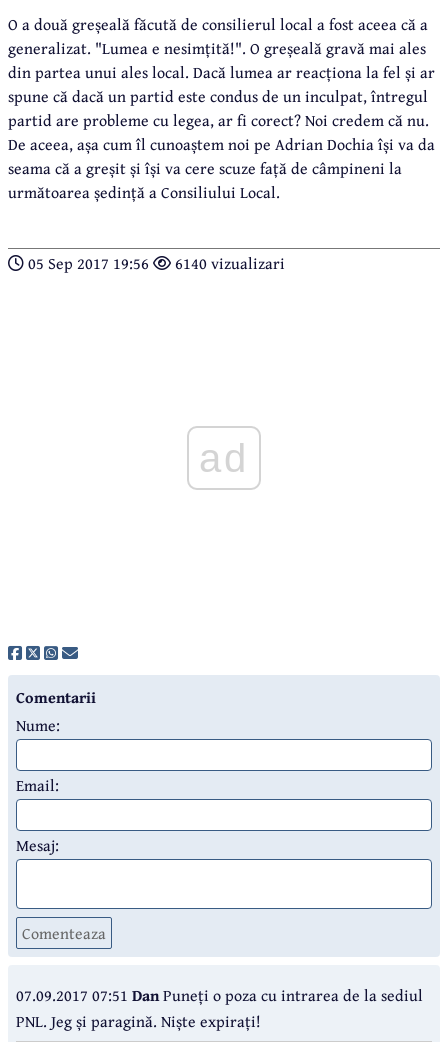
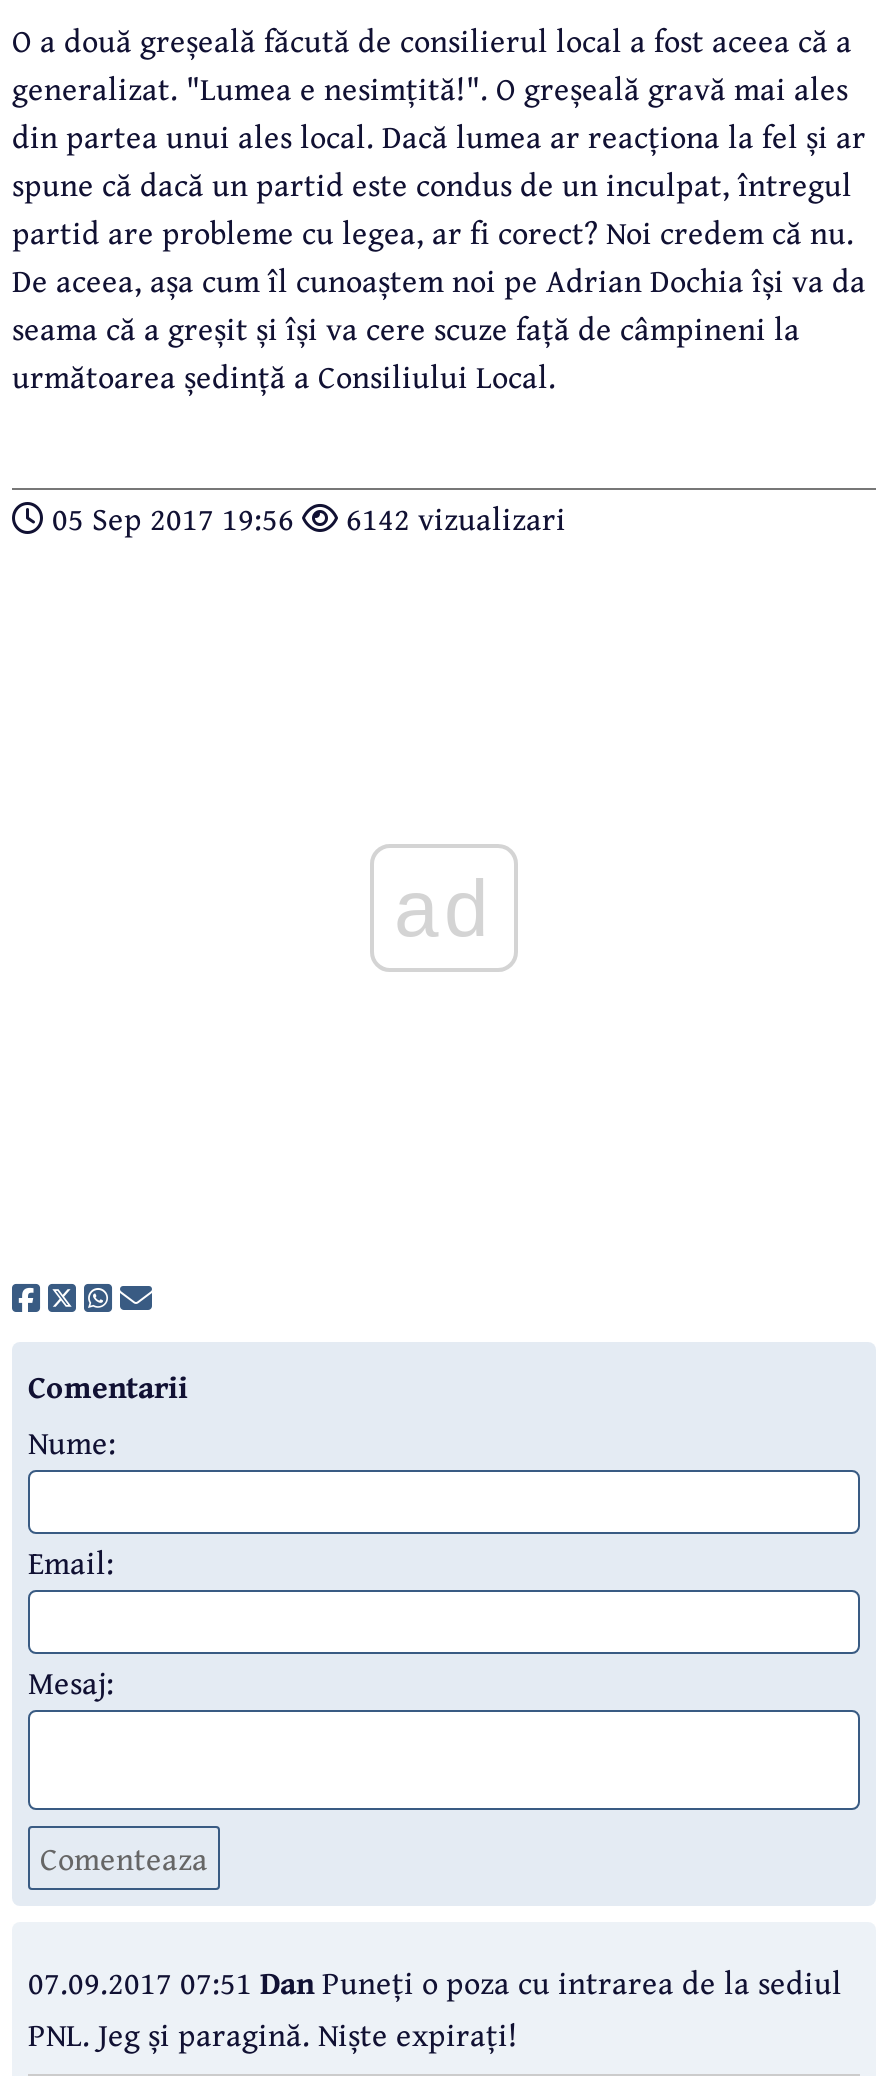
[24,250,285,274] 05 Sep 2017 19:56 6140 vizualizari -> [44,493,566,541] 05 Sep 2017 19:56 6142 vizualizari

